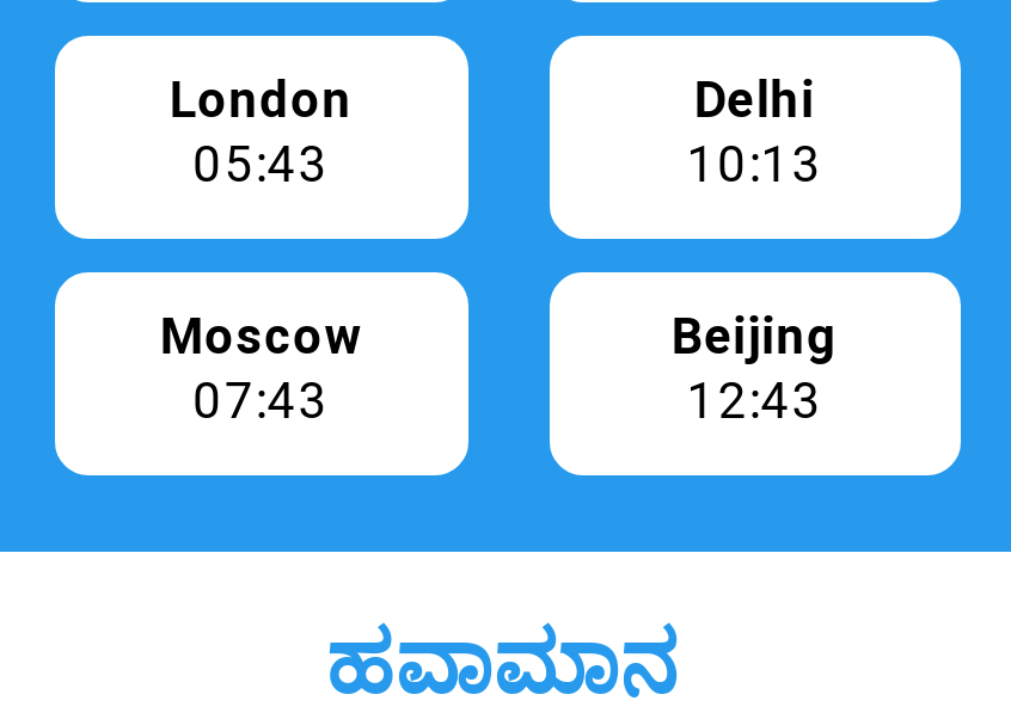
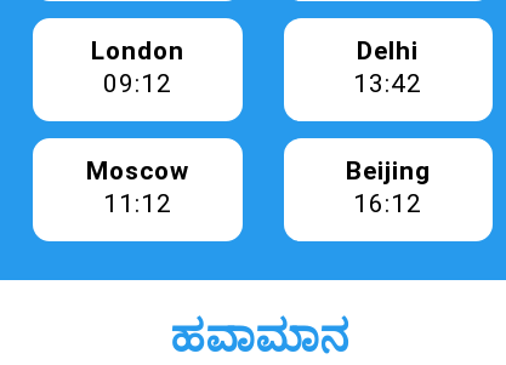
[193,136,329,193] 05:43 -> [103,69,172,98] 09:12
[686,136,823,193] 10:13 -> [353,69,423,98] 13:42
[193,373,329,430] 07:43 -> [103,189,172,218] 11:12
[686,373,823,430] 12:43 -> [353,189,423,218] 16:12

